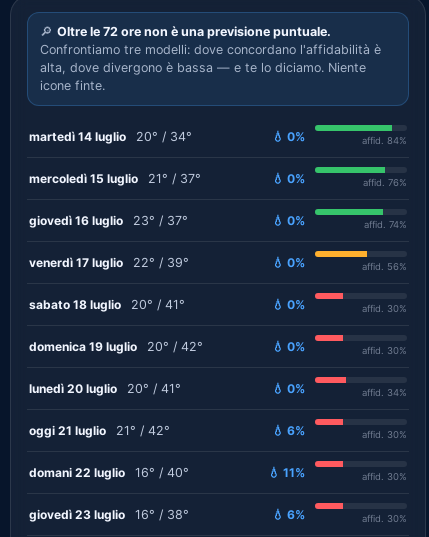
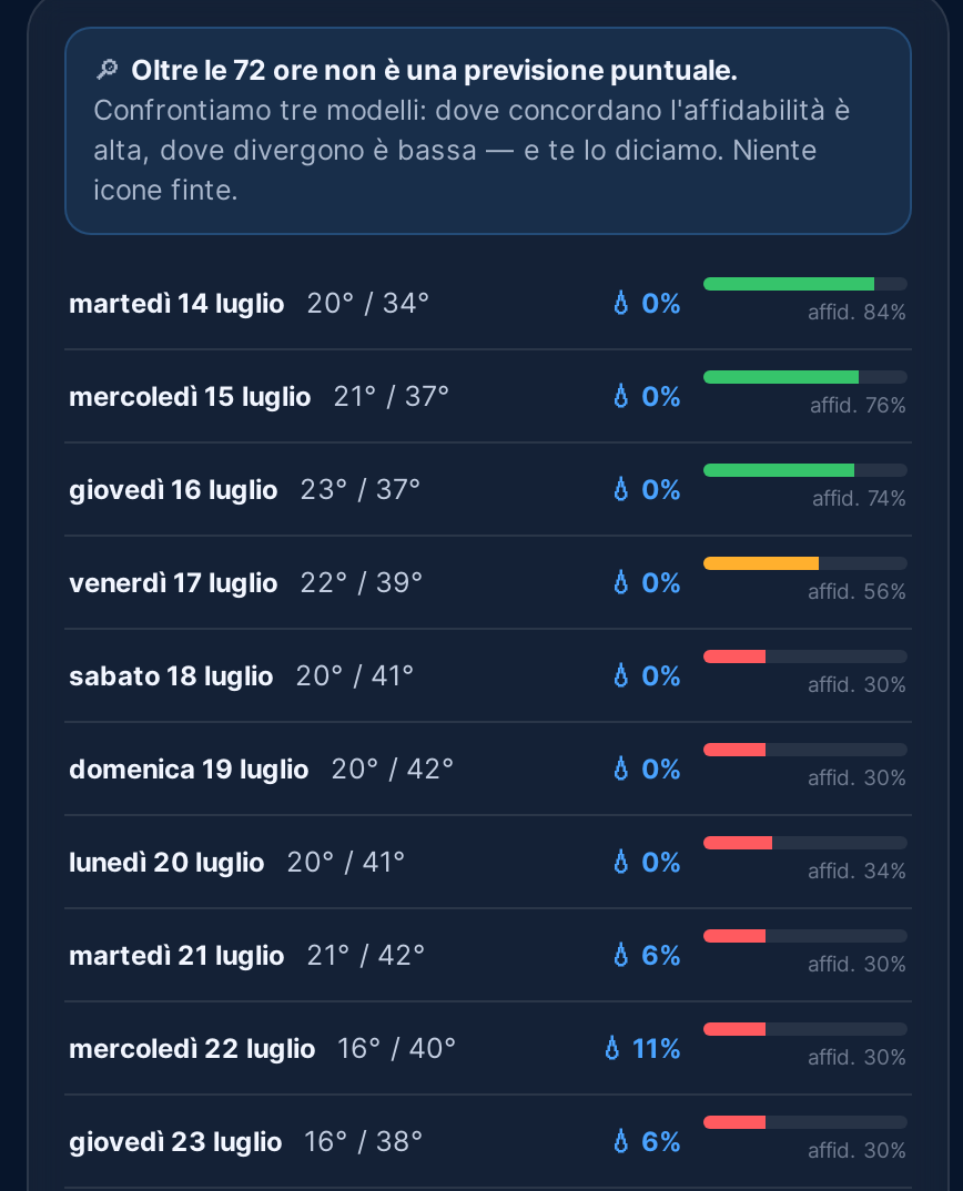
[29,422,106,437] oggi 21 luglio -> [69,937,284,970] martedì 21 luglio
[29,464,125,479] domani 22 luglio -> [69,1030,315,1063] mercoledì 22 luglio

